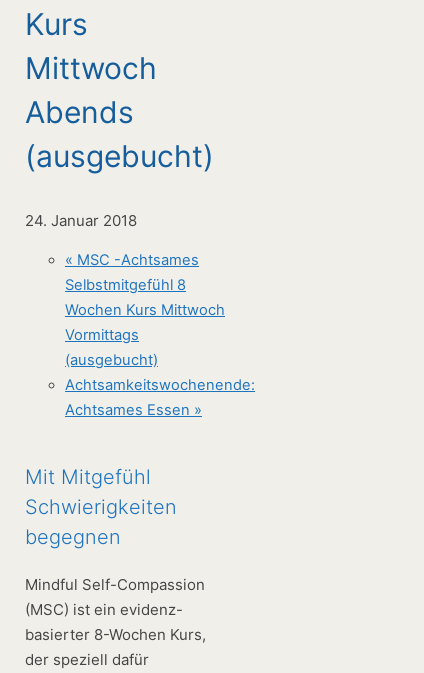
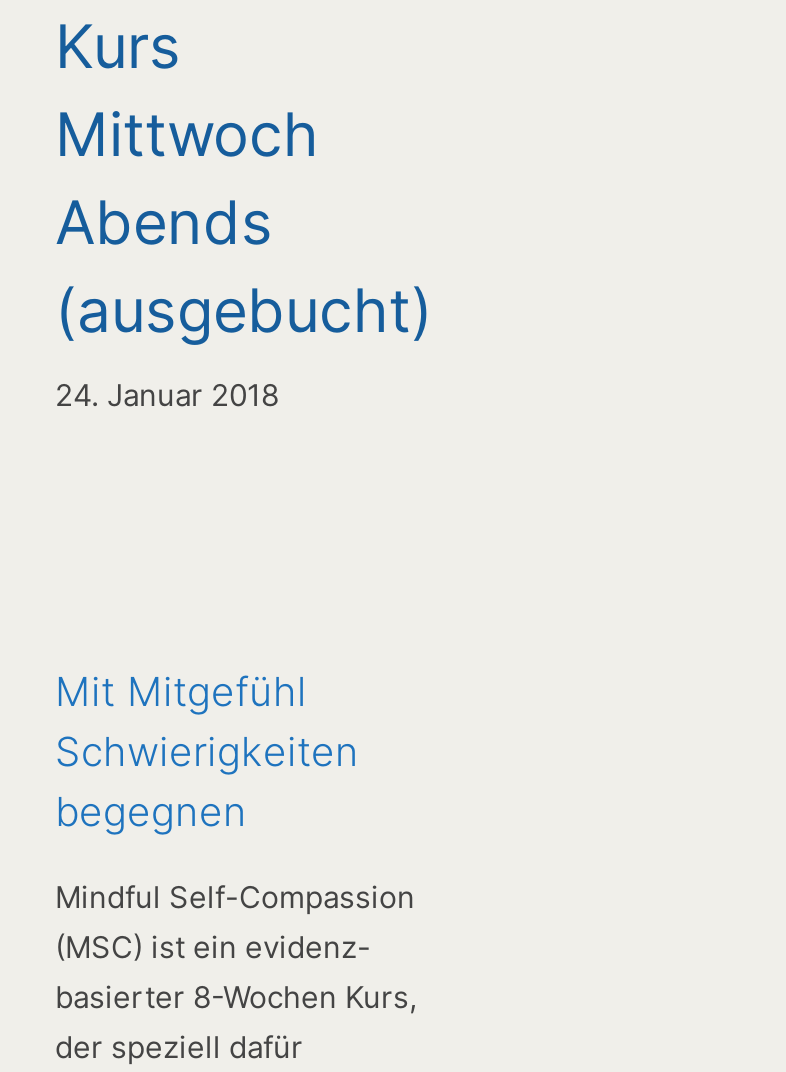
[65,251,255,419] «MSC -Achtsames | Selbstmitgefühl 8 | Wochen Kurs Mittwoch | Vormittags | (ausgebucht) | Achtsamkeitswochenende: | Achtsames Essen» -> none

